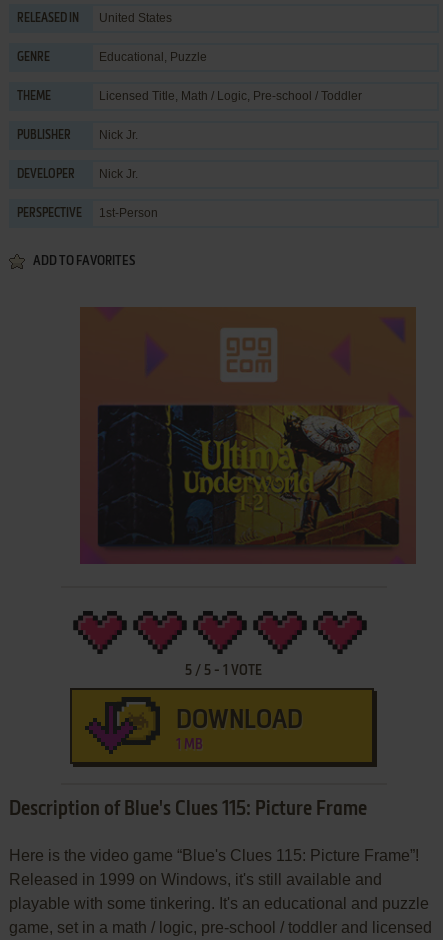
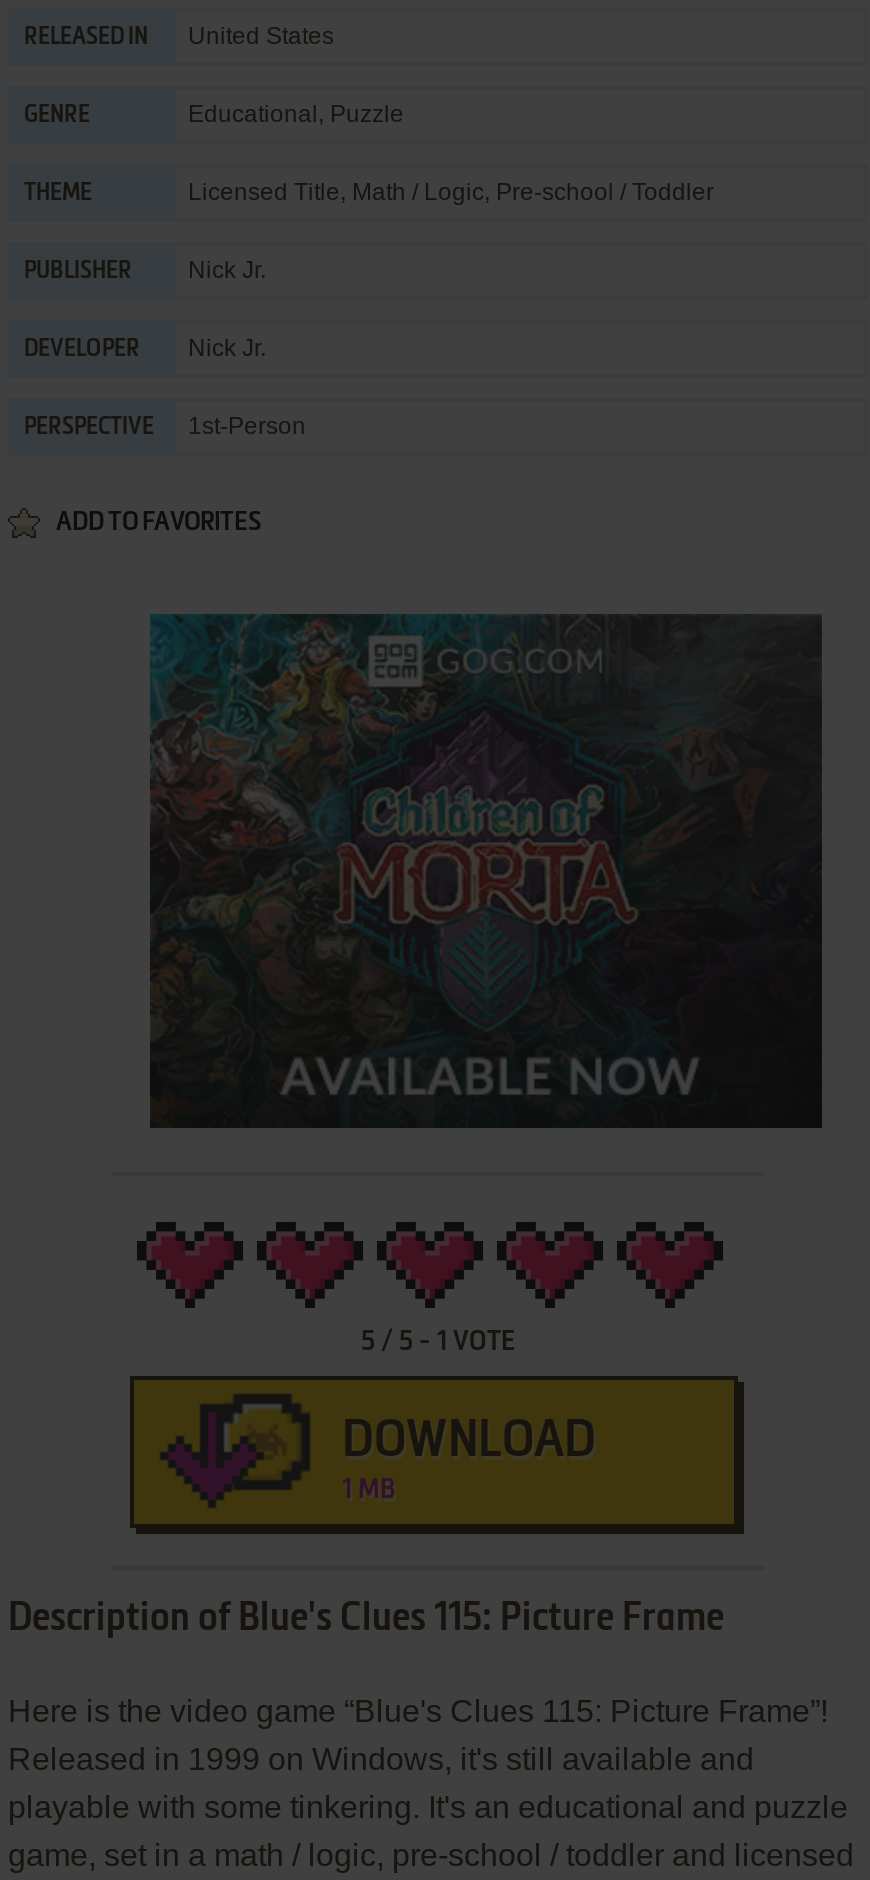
[80,307,416,564] [image] -> [148,612,824,1130] [image]

